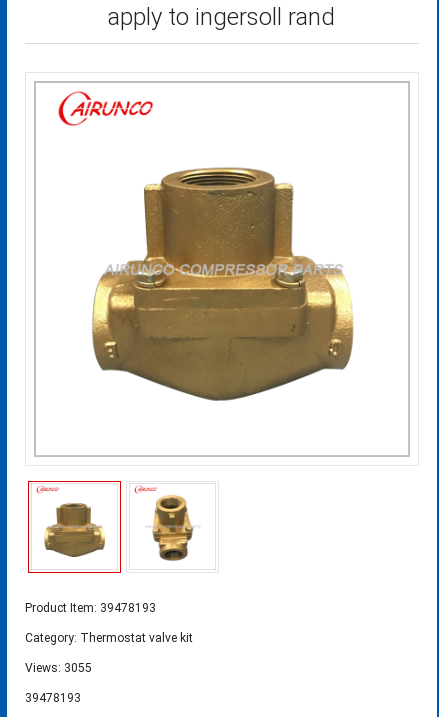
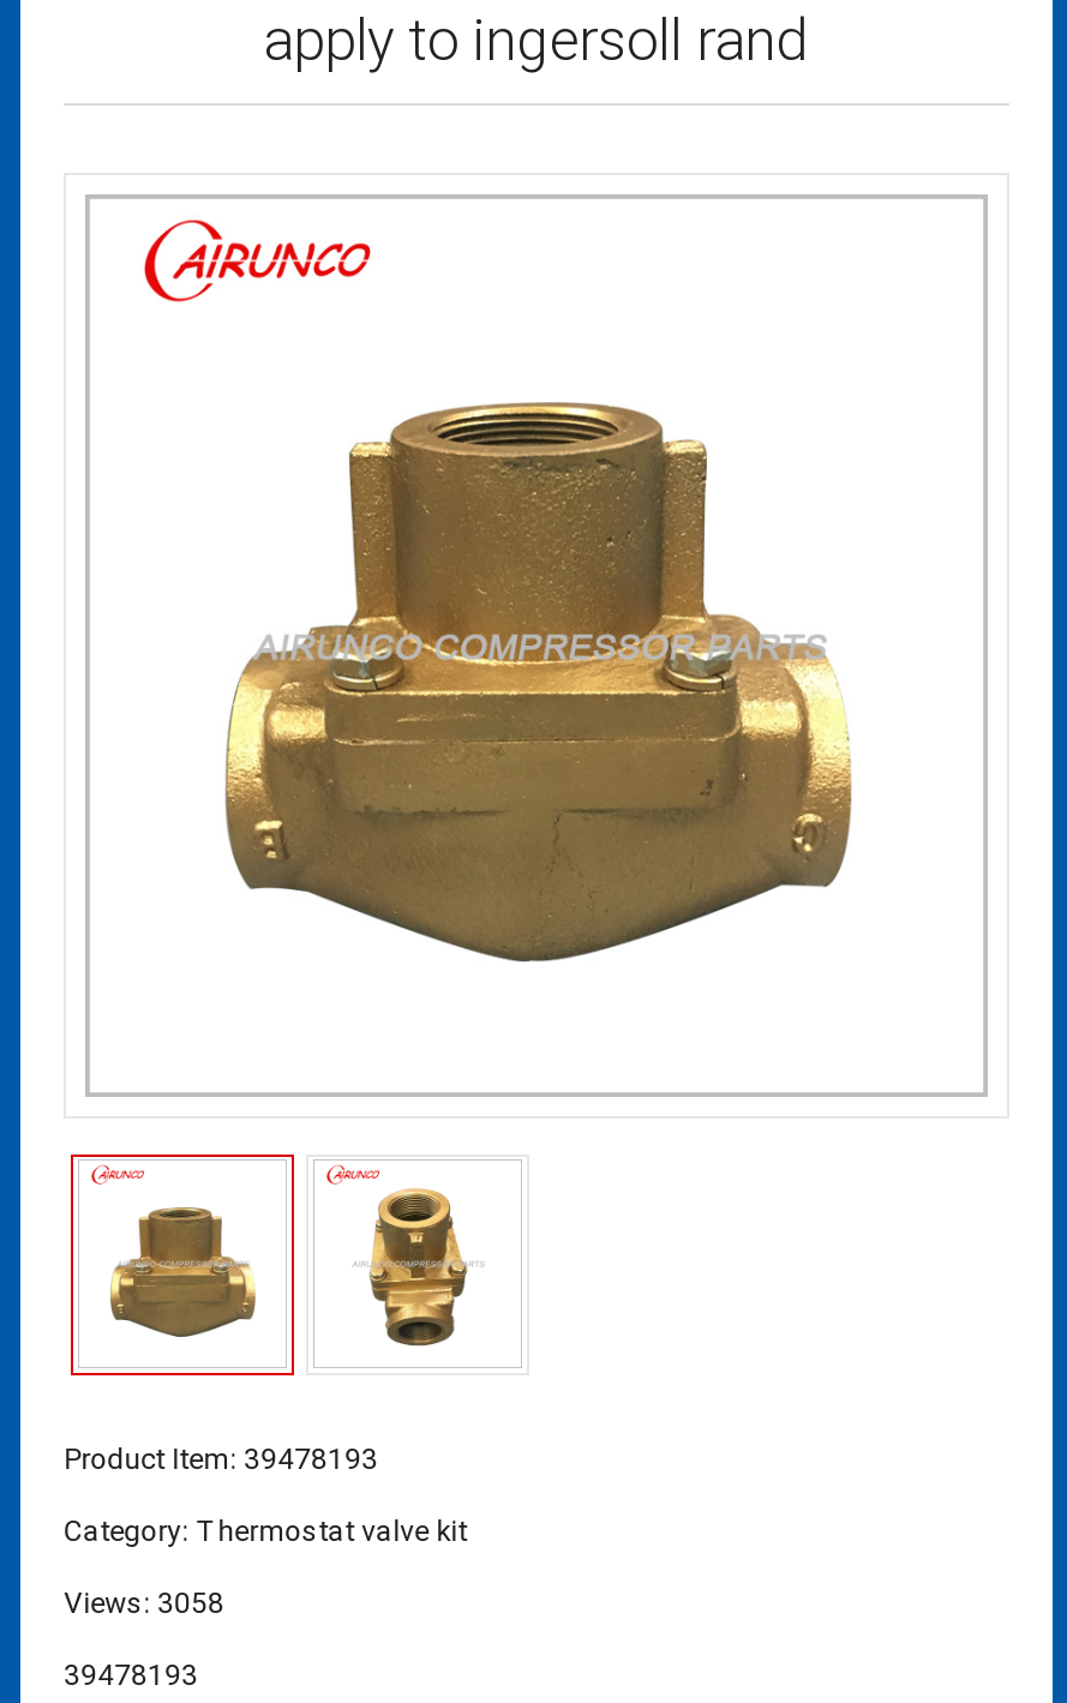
[25,661,92,675] Views: 3055 -> [64,1587,225,1620] Views: 3058

